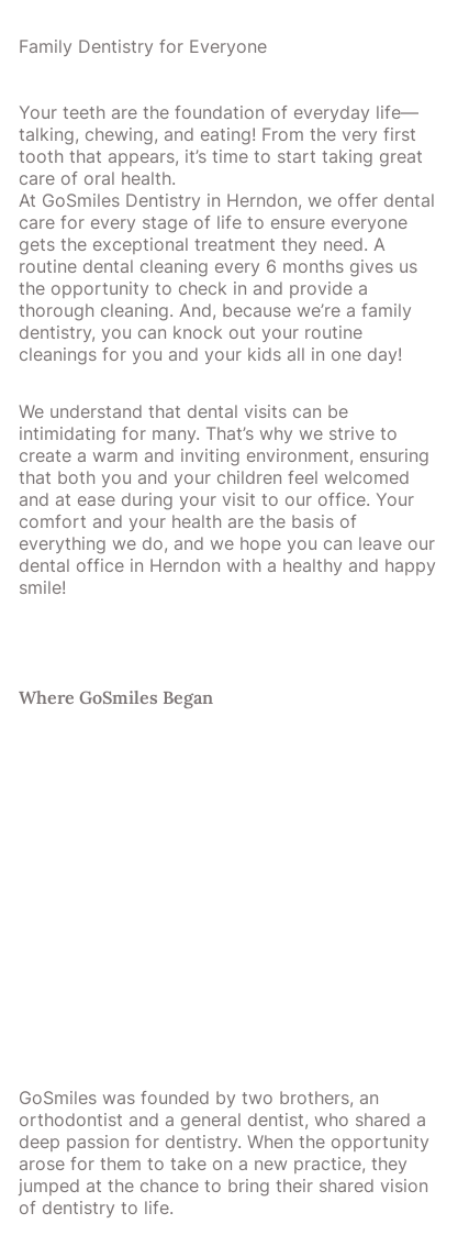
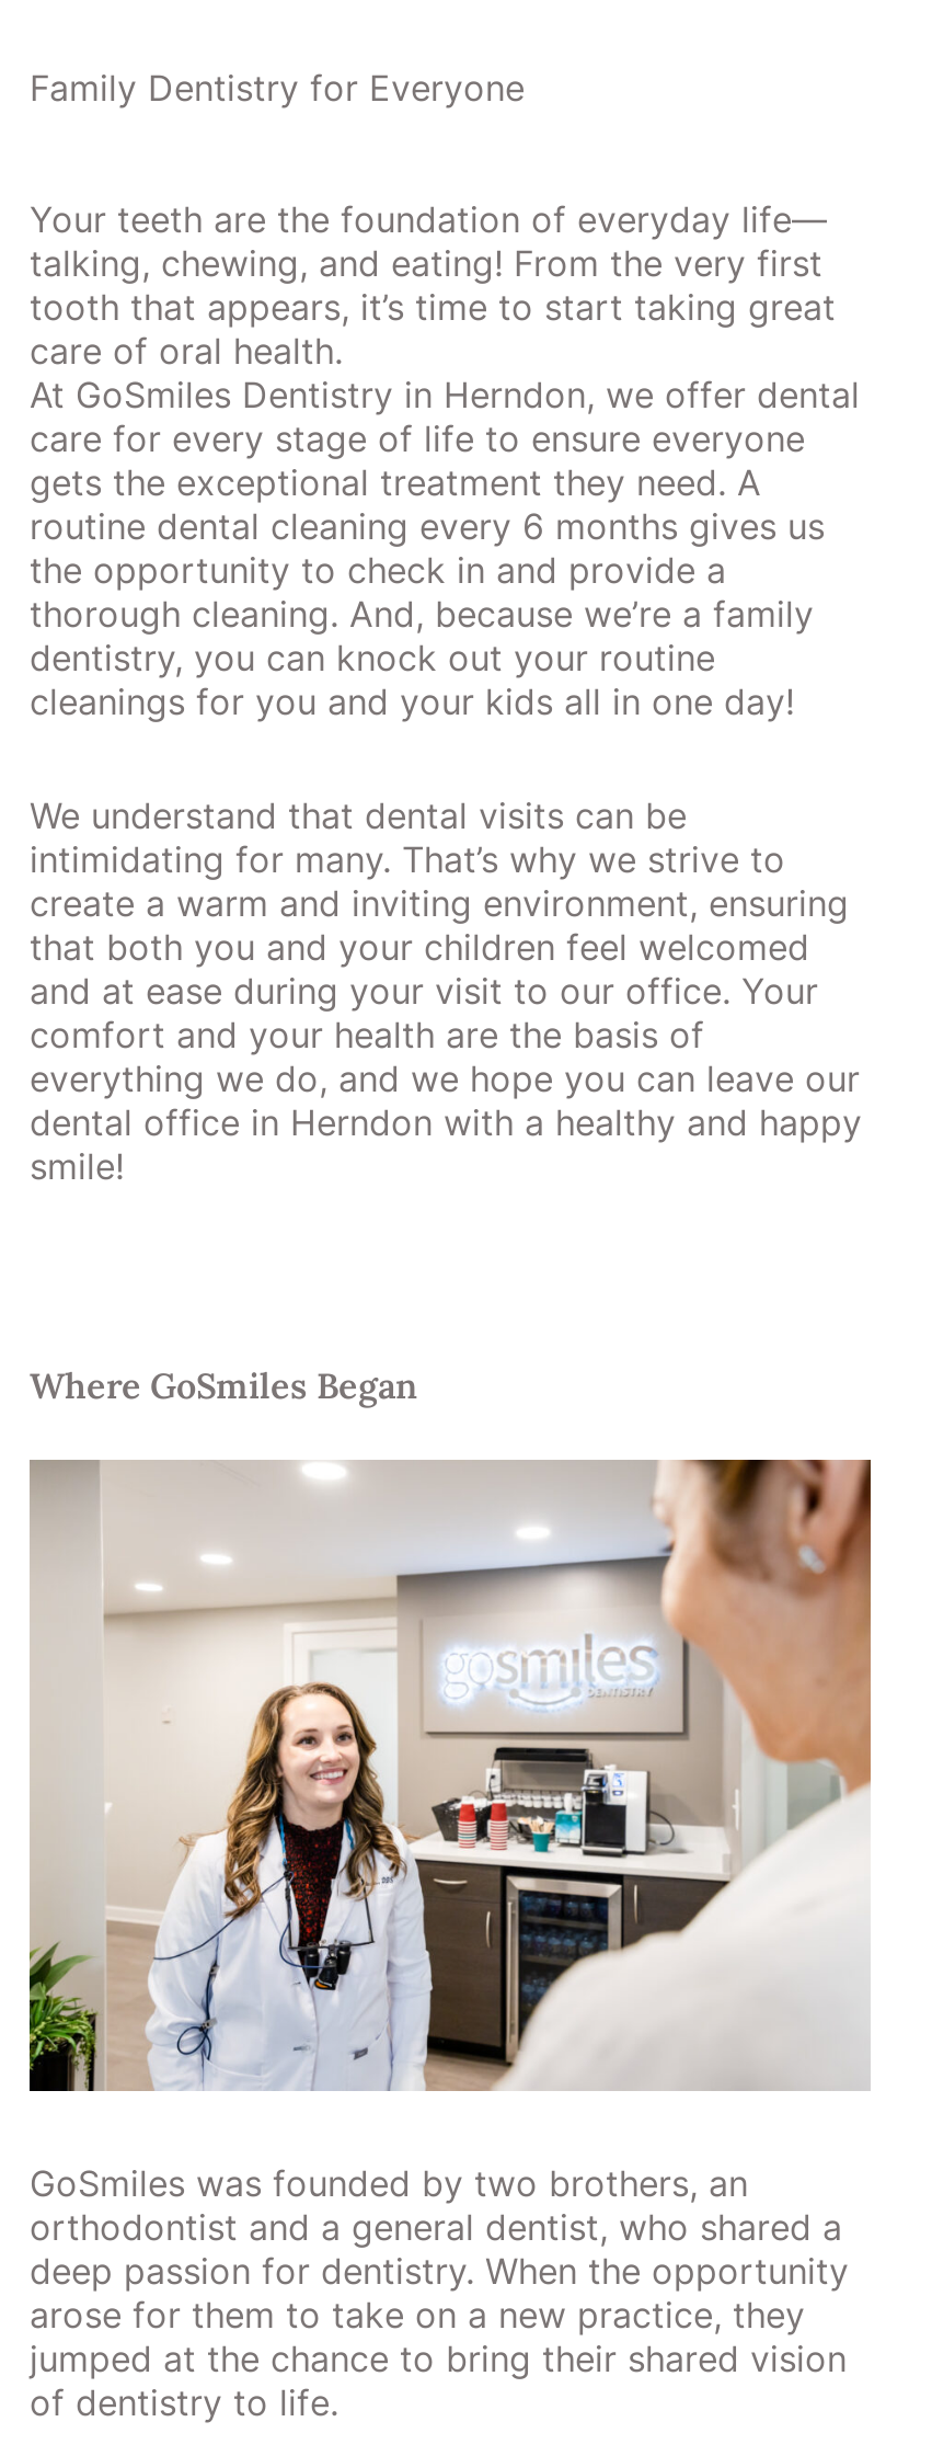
none -> [27,1458,873,2093] [image]

